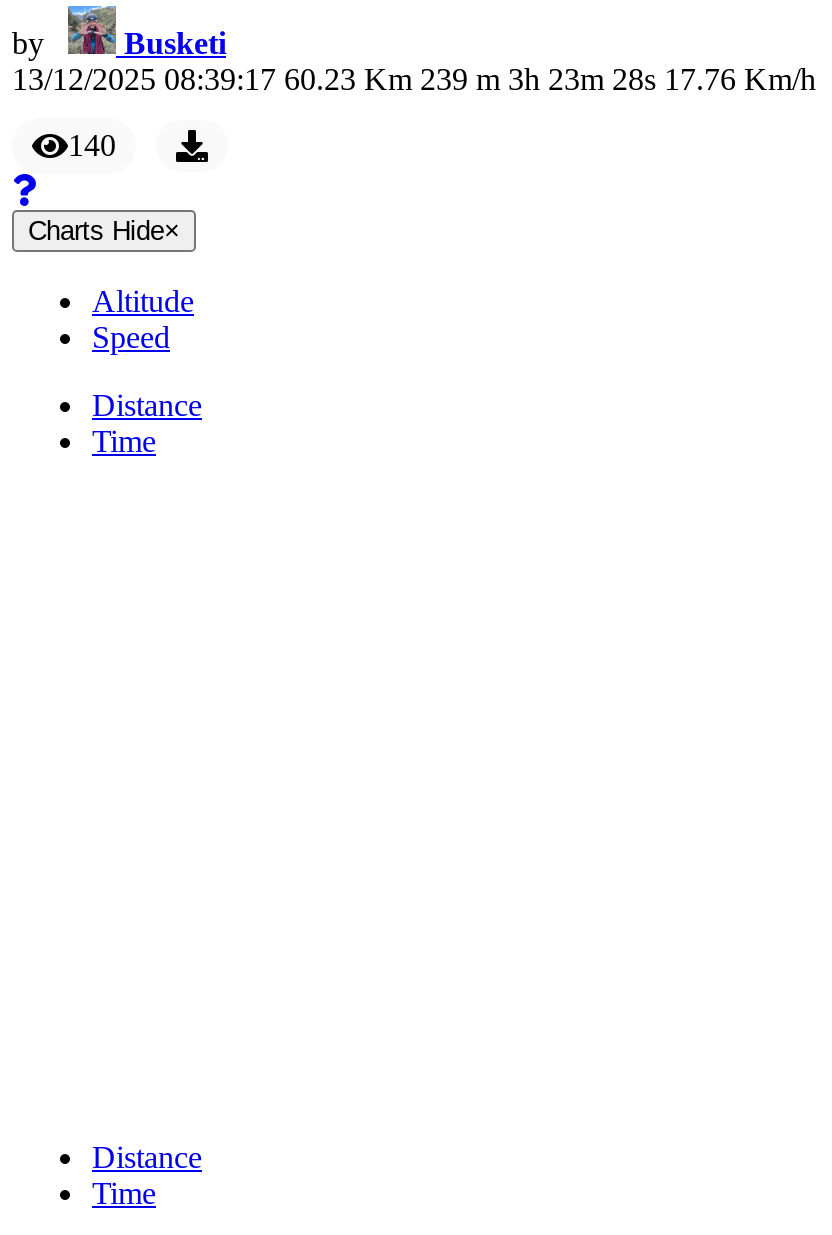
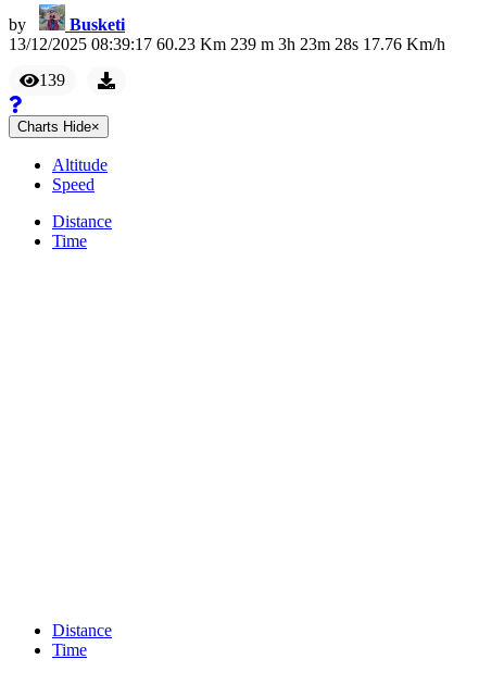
[68,127,116,161] 140 -> [39,70,65,89] 139

